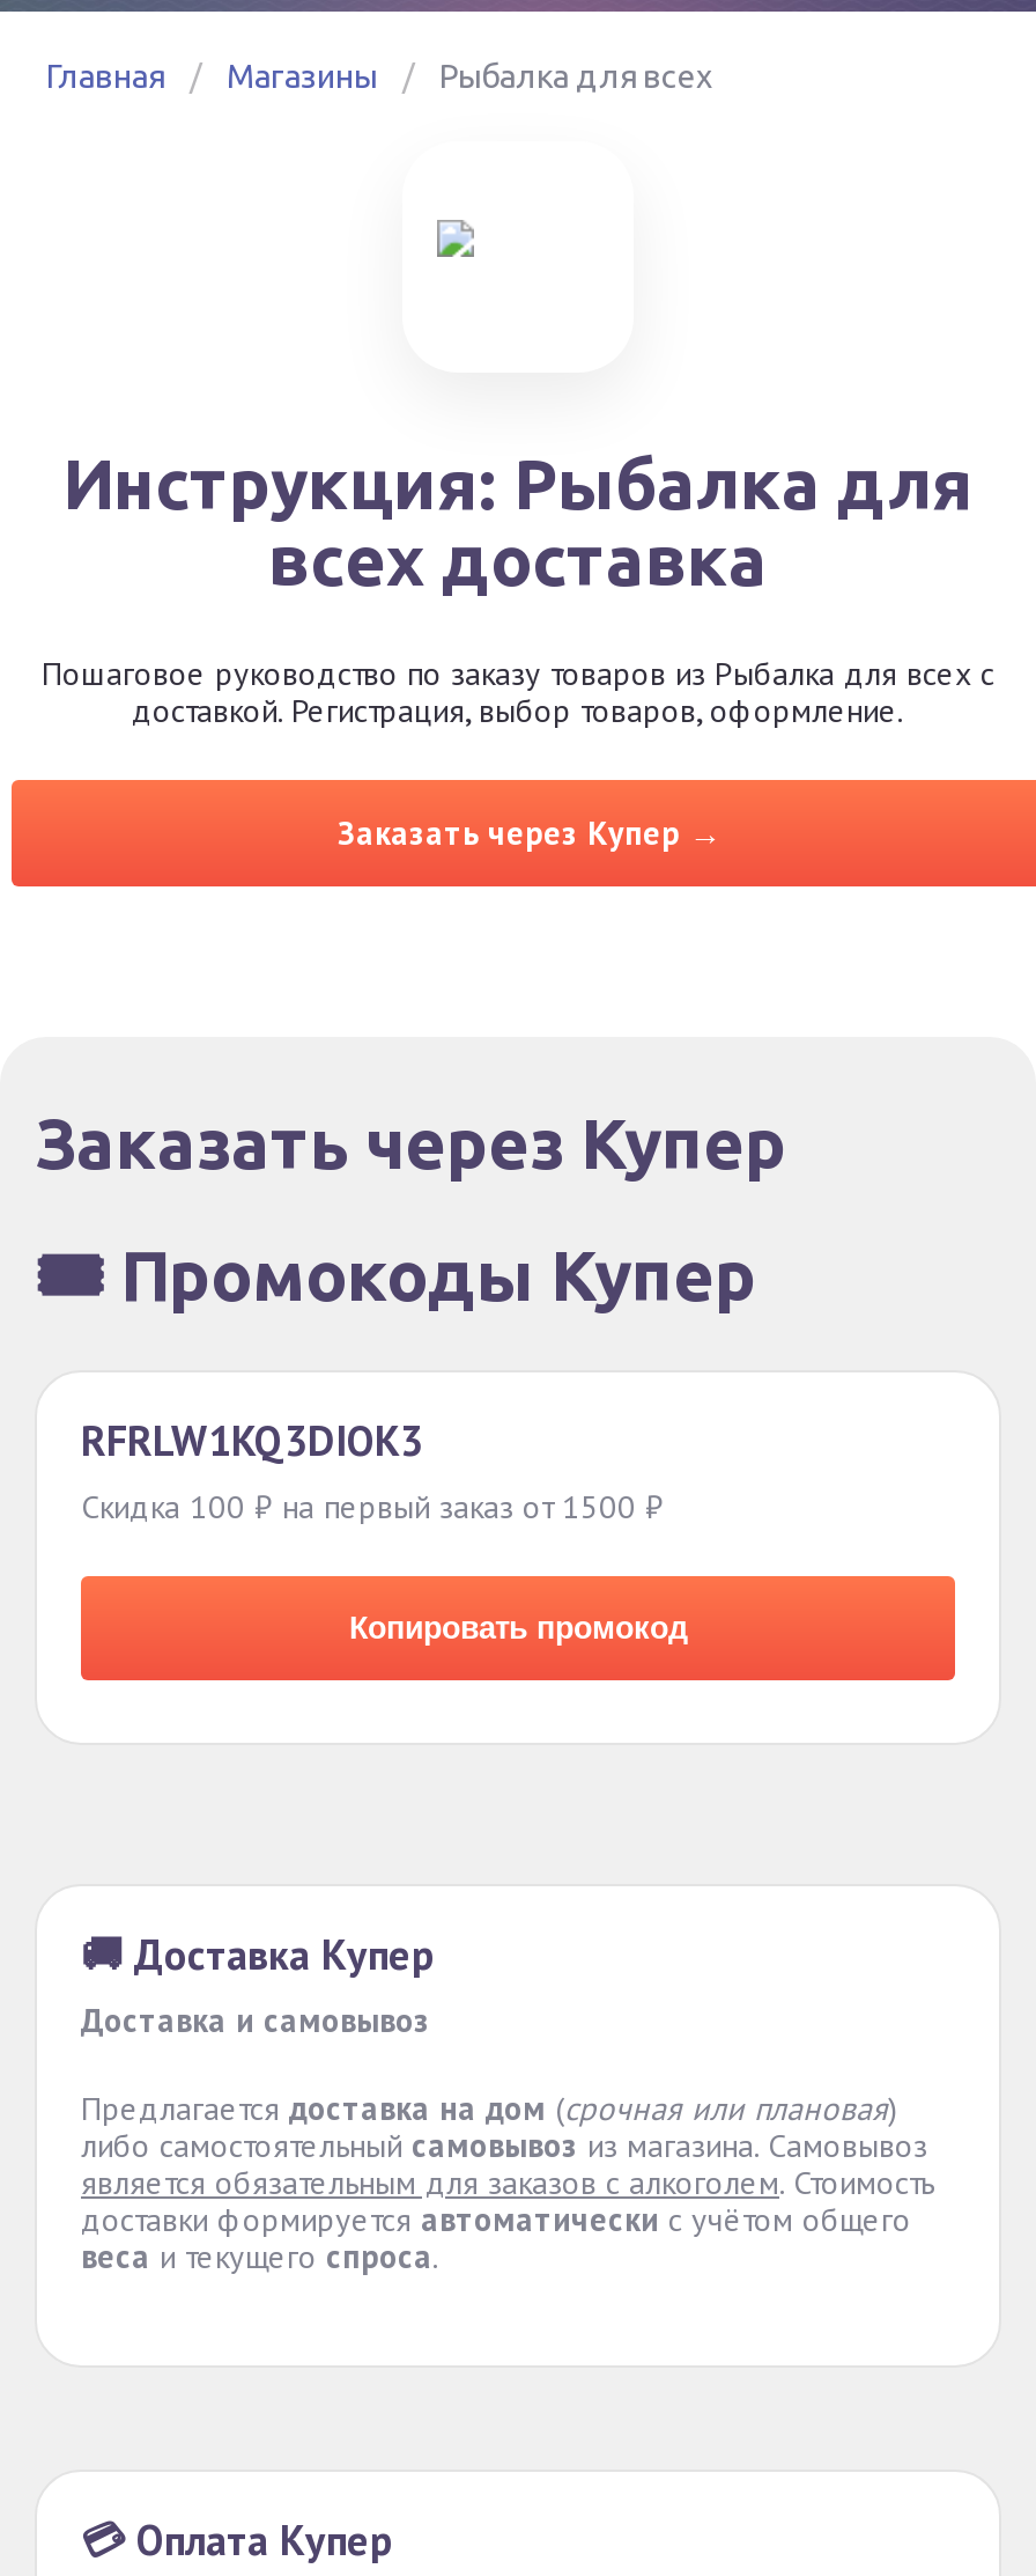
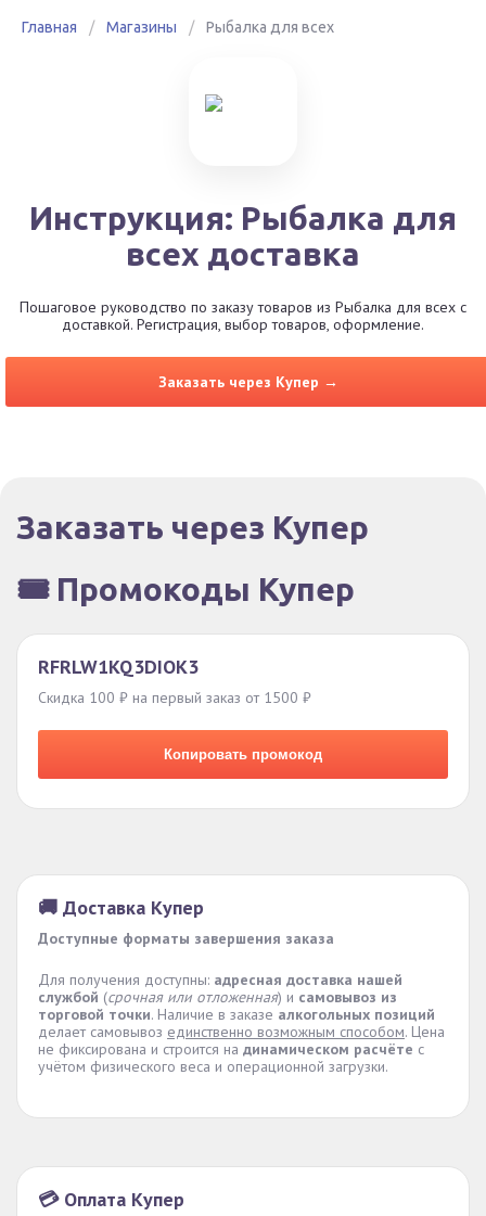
[81,2000,430,2041] Доставка и самовывоз -> [38,929,334,948] Доступные форматы завершения заказа
[81,2088,934,2277] Предлагается доставка на дом (срочная или плановая) | либо самостоятельный самовывозиз магазина. Самовывоз | является обязательным для заказов с алкоголем. Стоимость | доставки формируетсяавтоматическис учётом общего | веса и текущегоспроса. -> [38,970,445,1076] Для получения доступны: адресная доставка нашей | службой (срочная или отложенная) и самовывоз из | торговой точки. Наличие в заказе алкогольных позиций | делает самовывоз единственно возможным способом. Цена | не фиксирована и строится надинамическом расчёте с | учётом физического веса и операционной загрузки.

